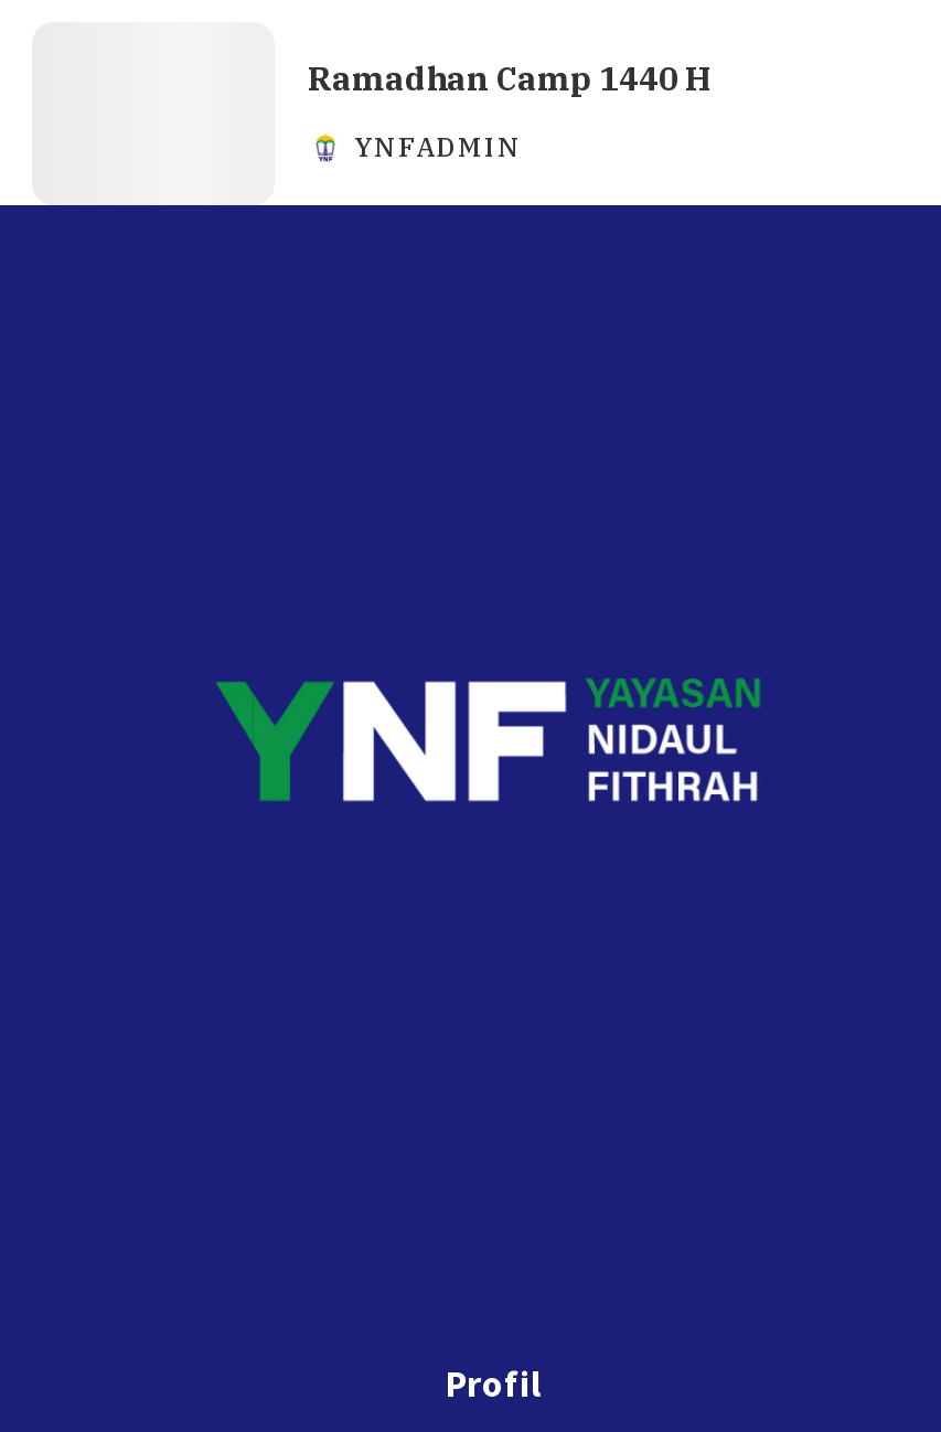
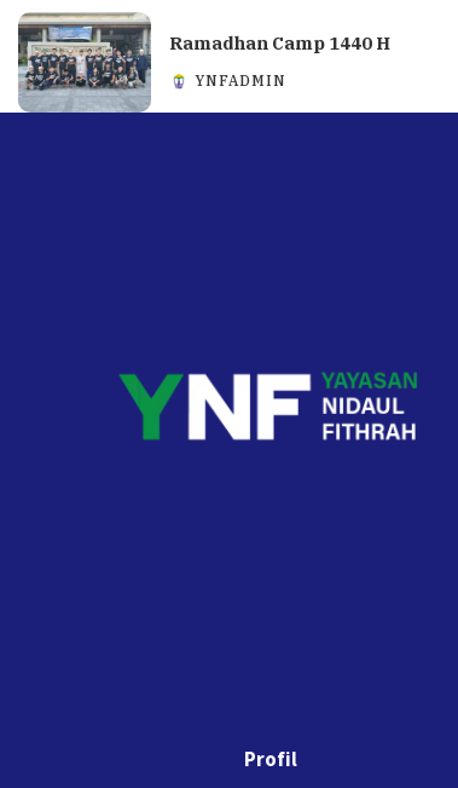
none -> [17,12,152,113] [image]

